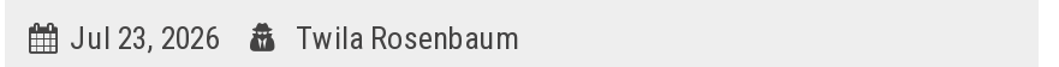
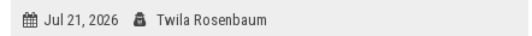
[70,20,517,56] Jul 23, 2026 Twila Rosenbaum -> [43,11,267,29] Jul 21, 2026 Twila Rosenbaum

